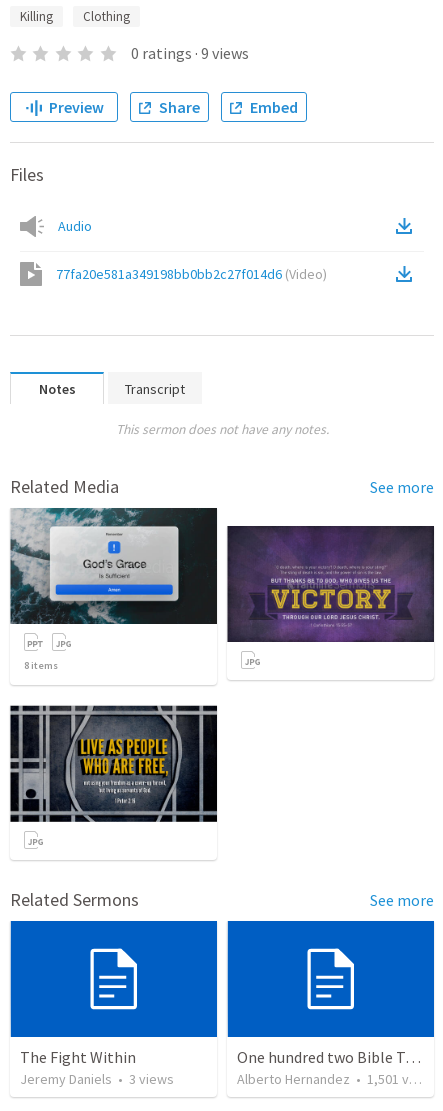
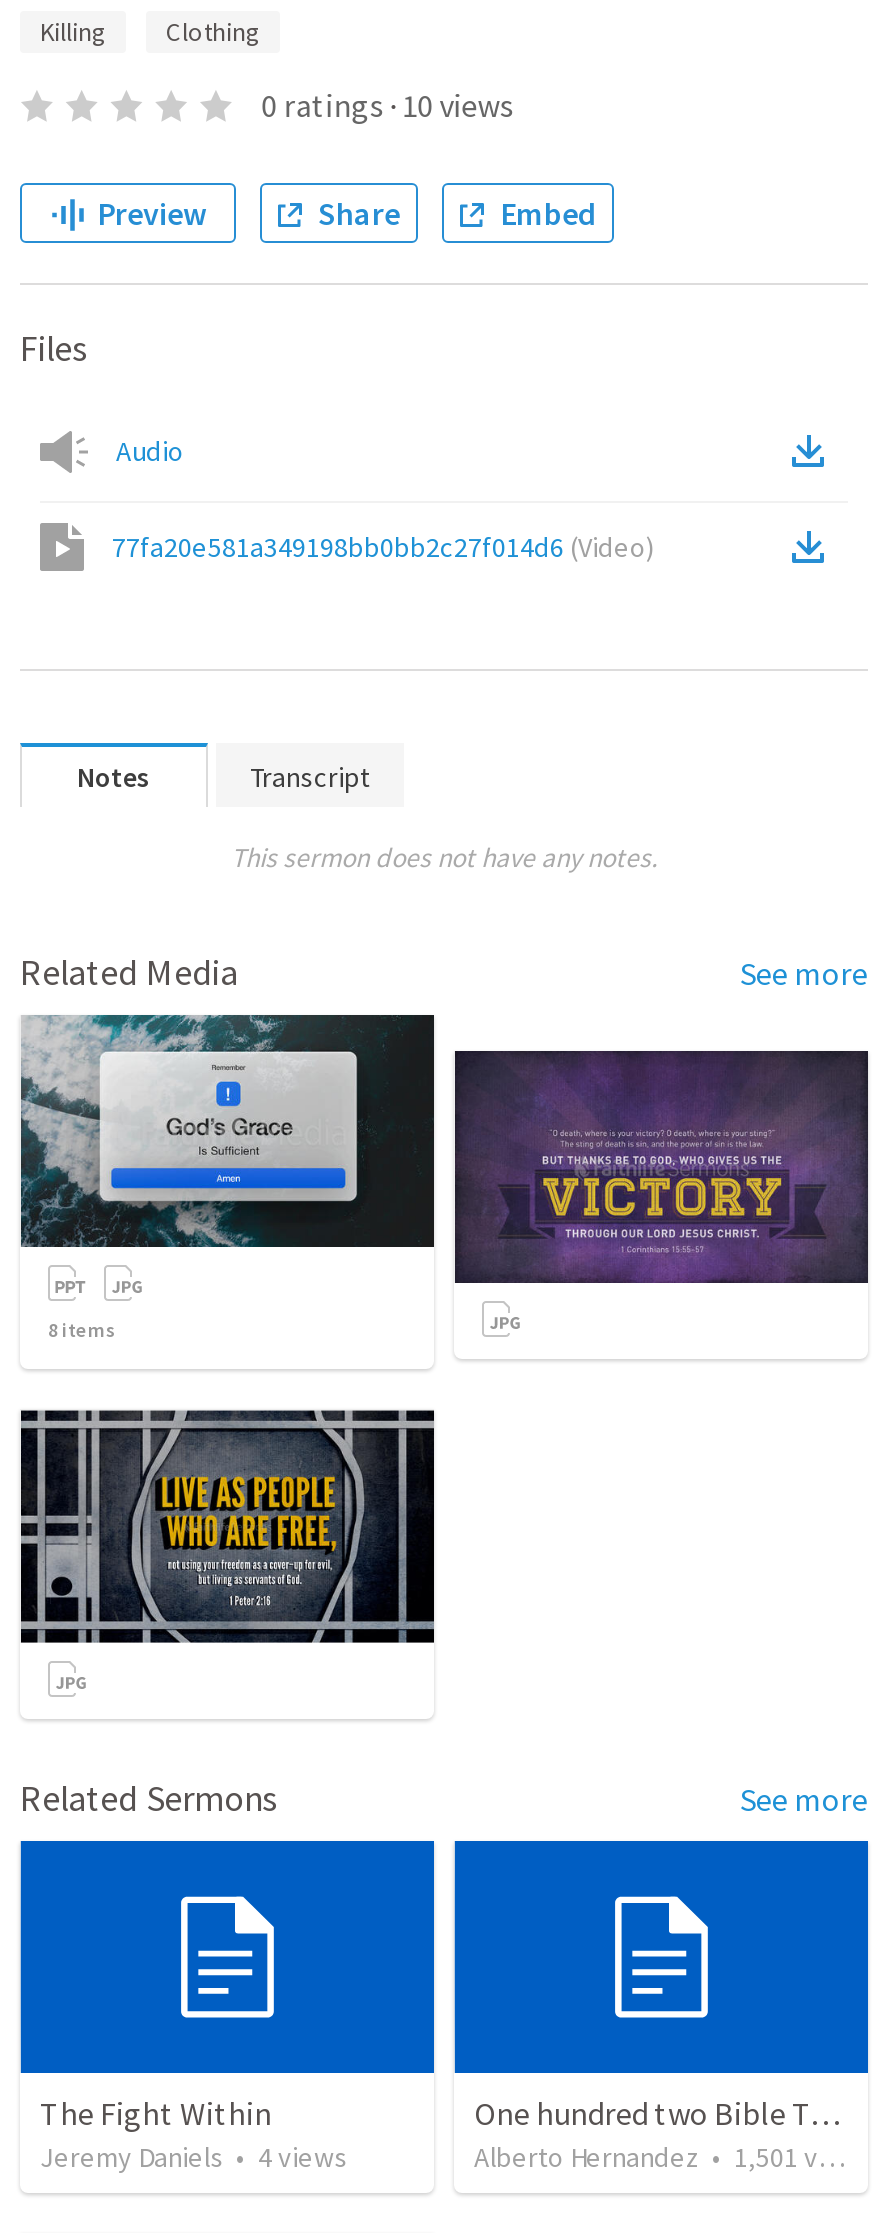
[131,43,249,63] 0 ratings · 9 views -> [261,85,513,125] 0 ratings · 10 views
[20,1070,174,1088] Jeremy Daniels • 3 views -> [40,2140,348,2176] Jeremy Daniels • 4 views

